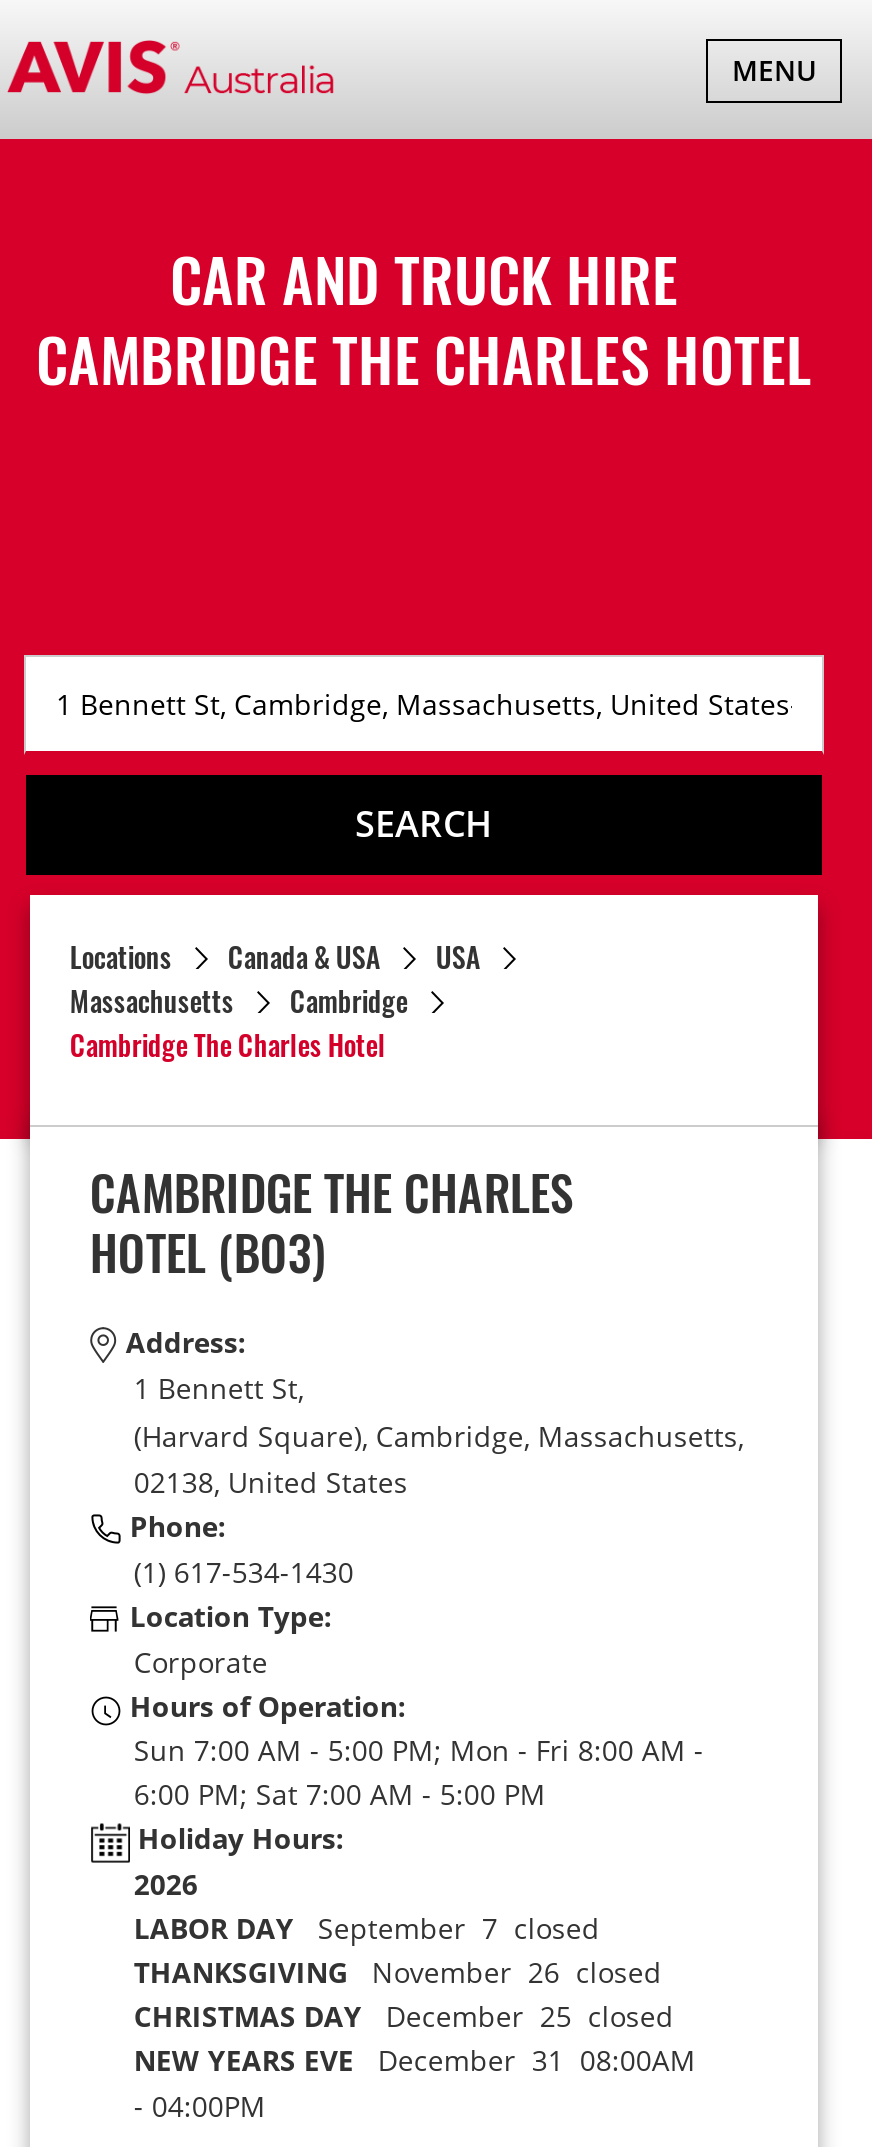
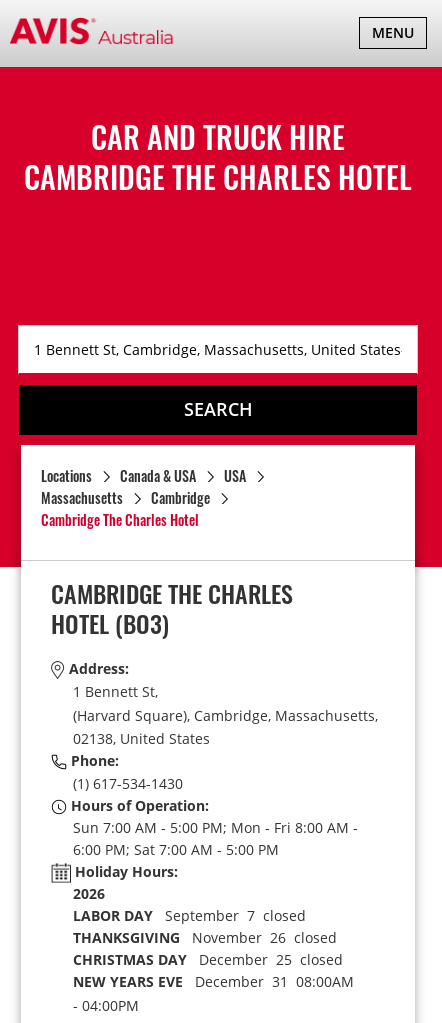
[122,1597,332,1681] Location Type: | Corporate -> none

